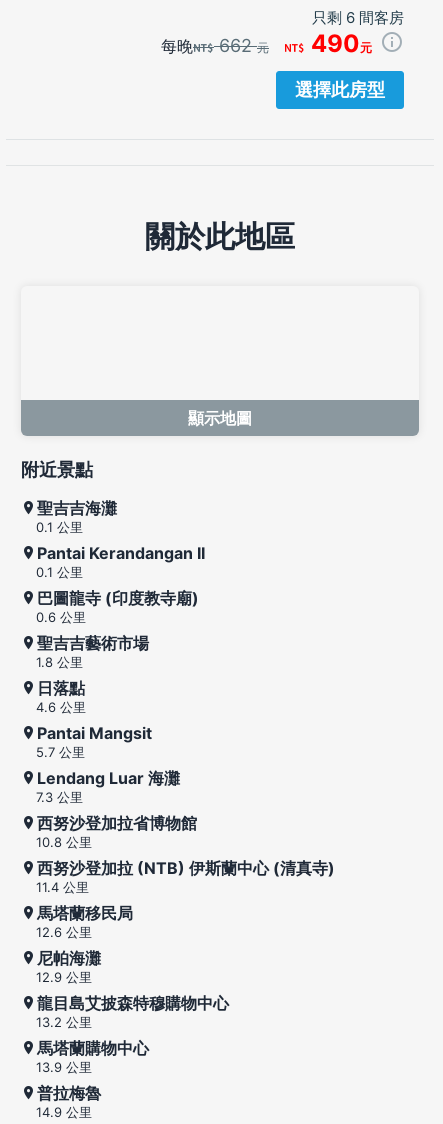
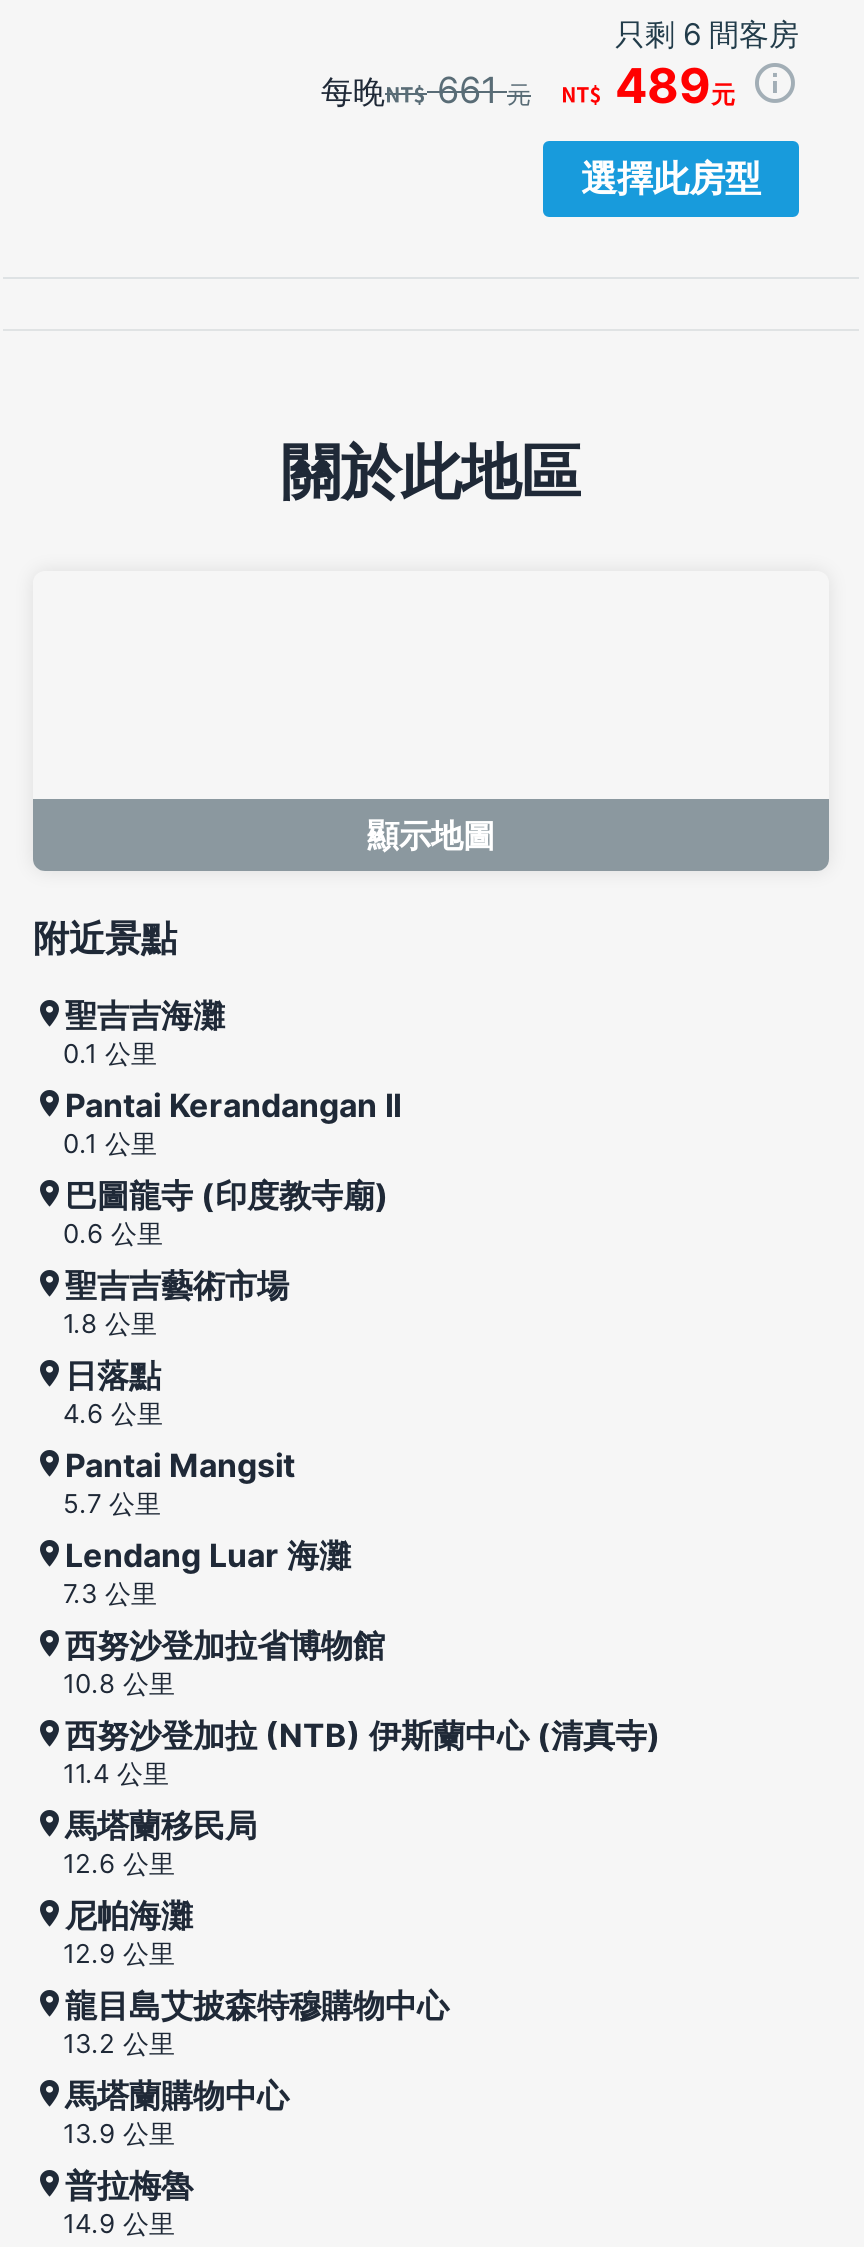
[311,28,372,57] 490元 -> [615,56,735,114] 489元
[214,34,269,55] 662元 -> [427,68,531,110] 661元

